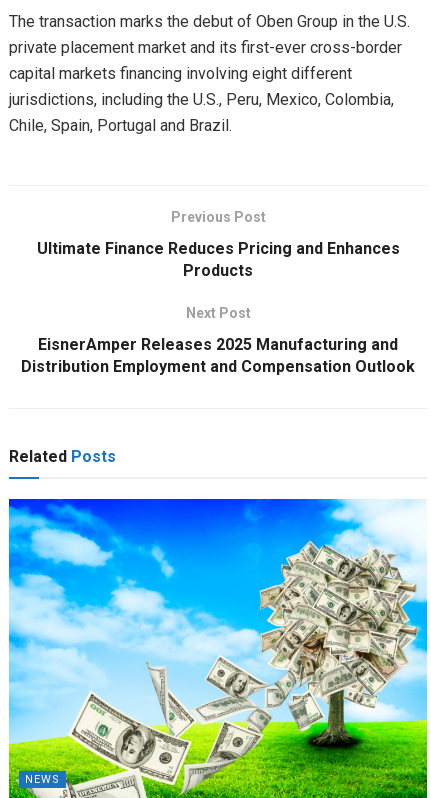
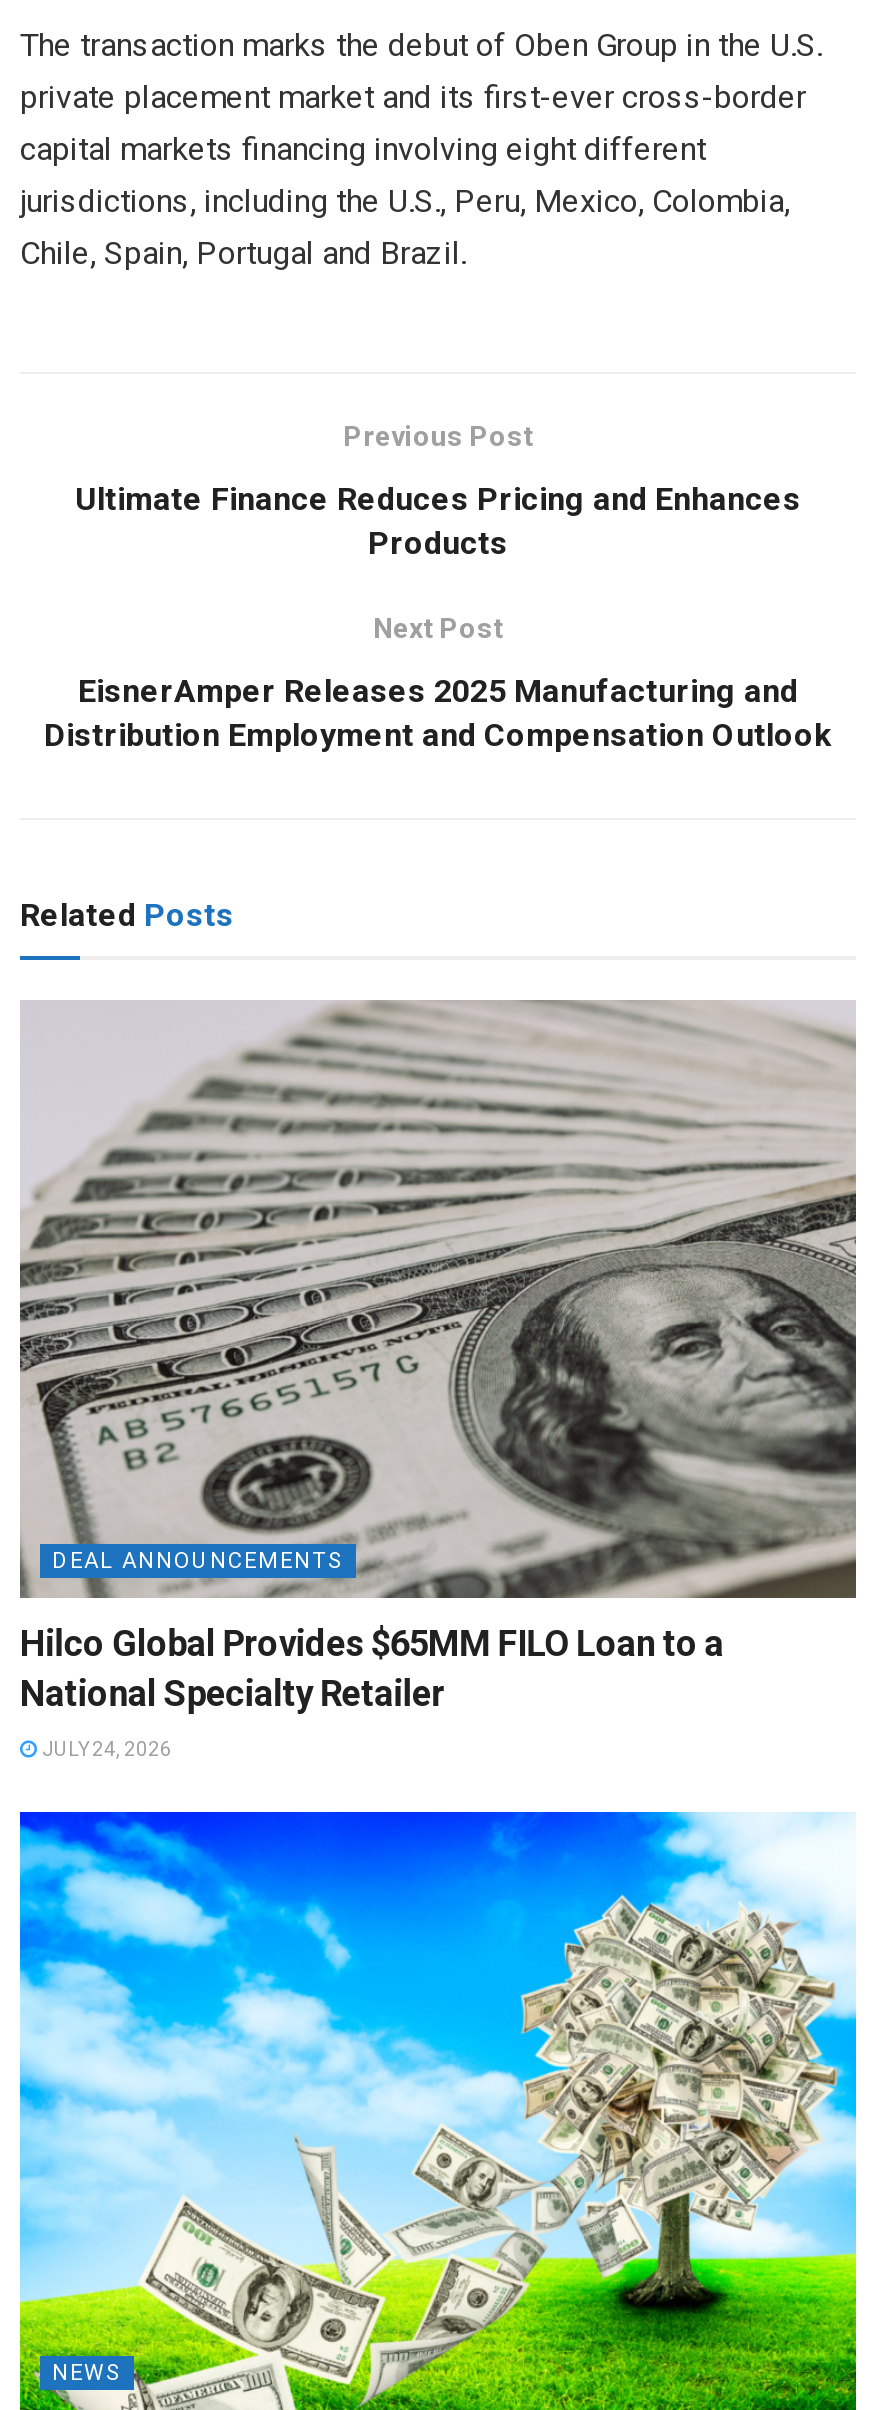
none -> [18,1000,858,1759] [image] | DEAL ANNOUNCEMENTS | Hilco Global Provides $65MM FILO Loan to a | National Specialty Retailer | JULY 24, 2026

